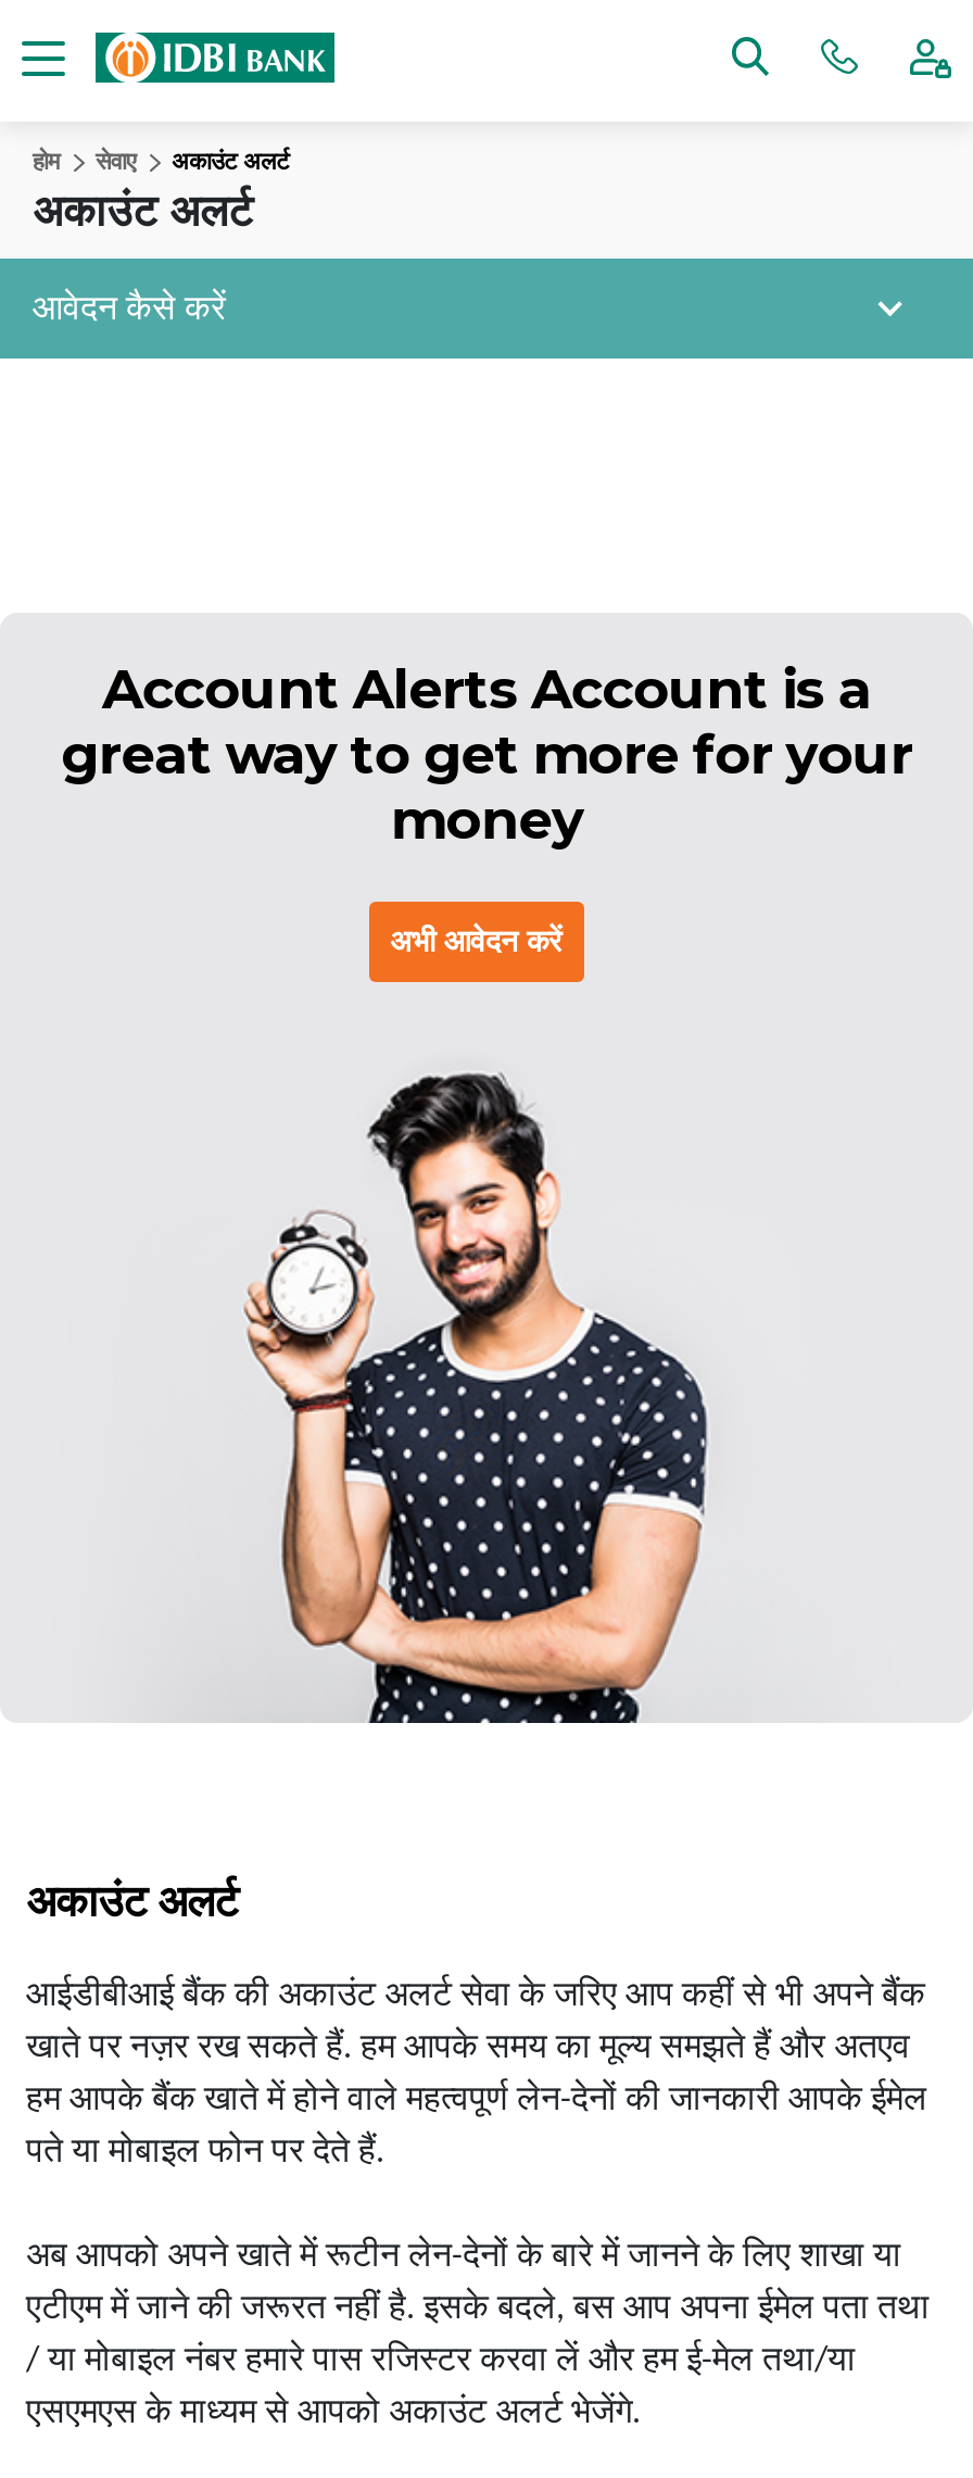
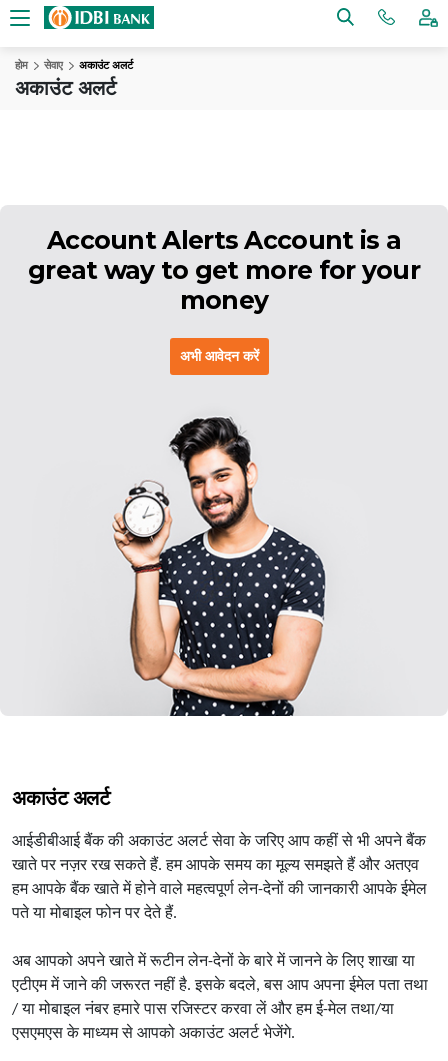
[33,287,226,328] आवेदन कैसे करें -> none

